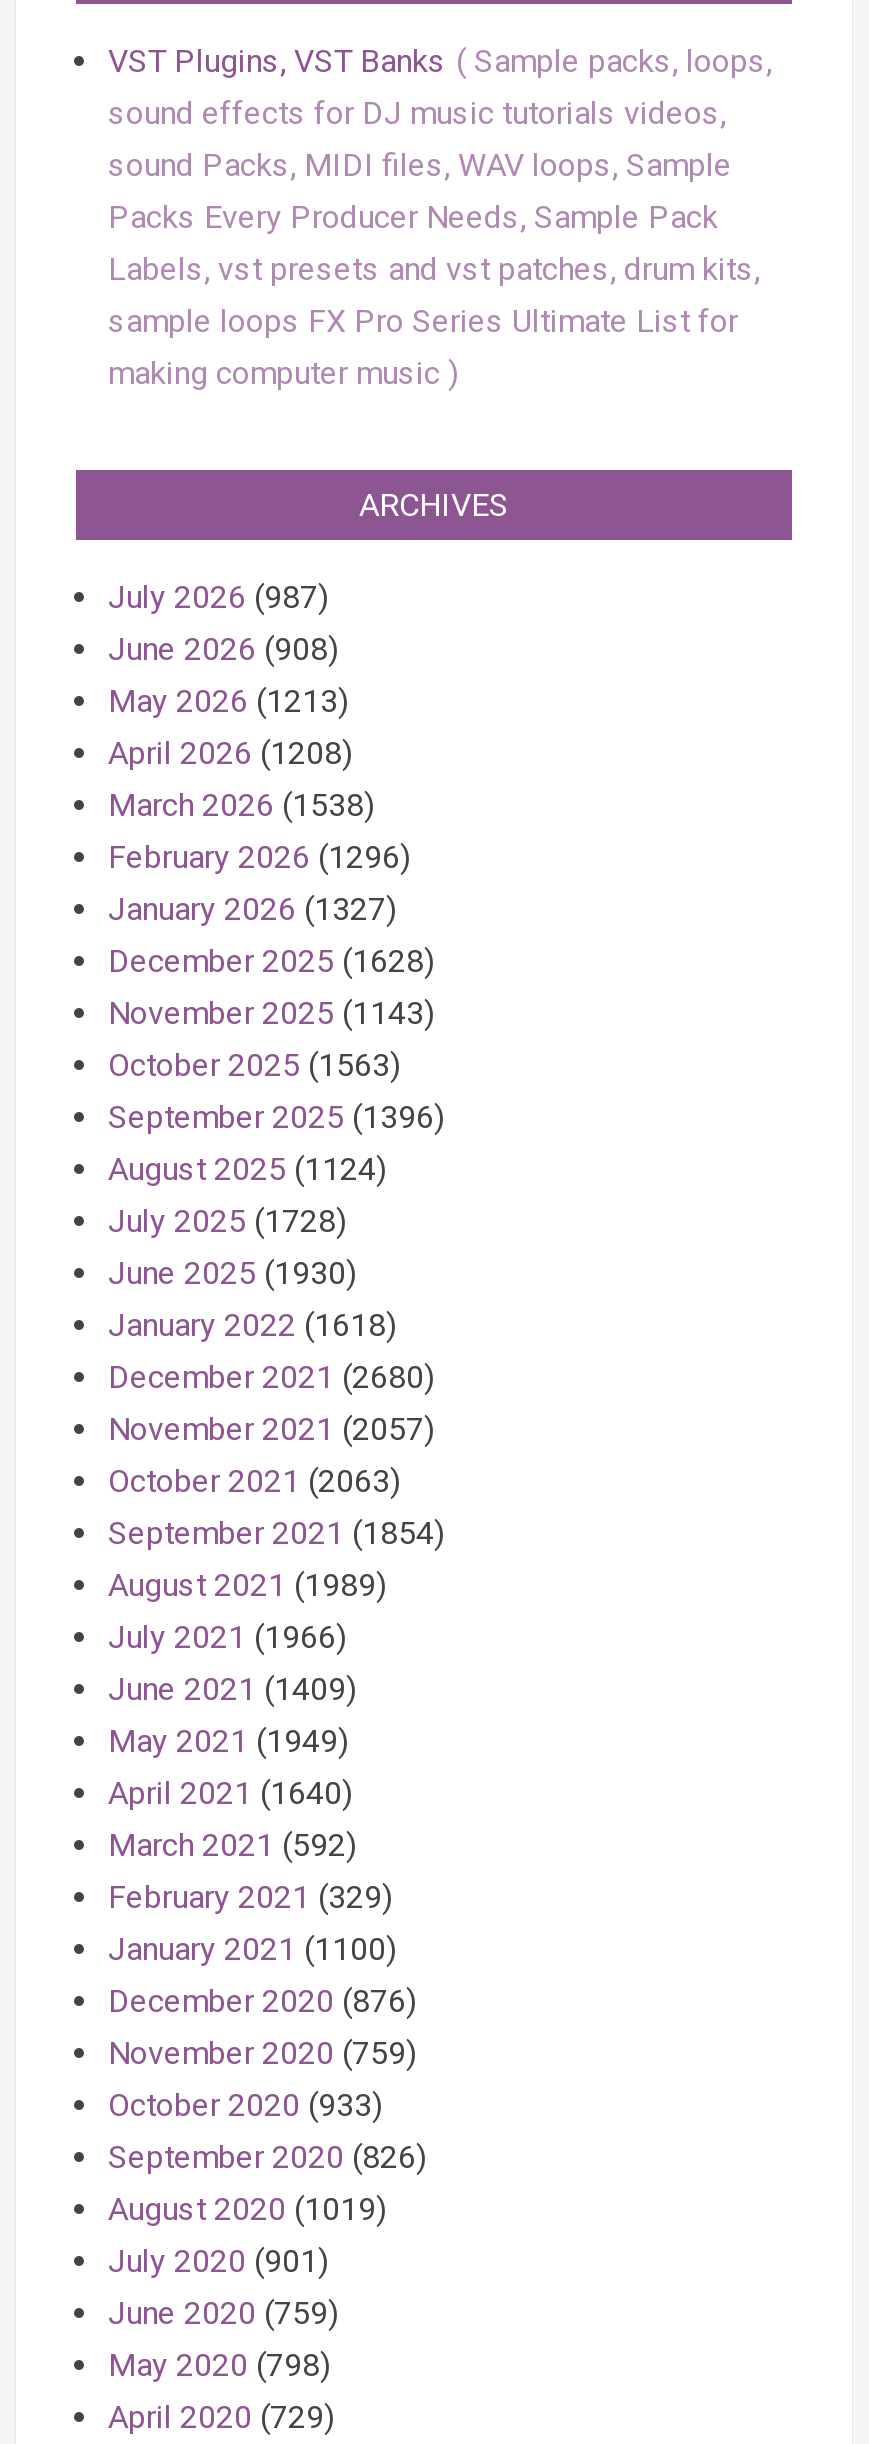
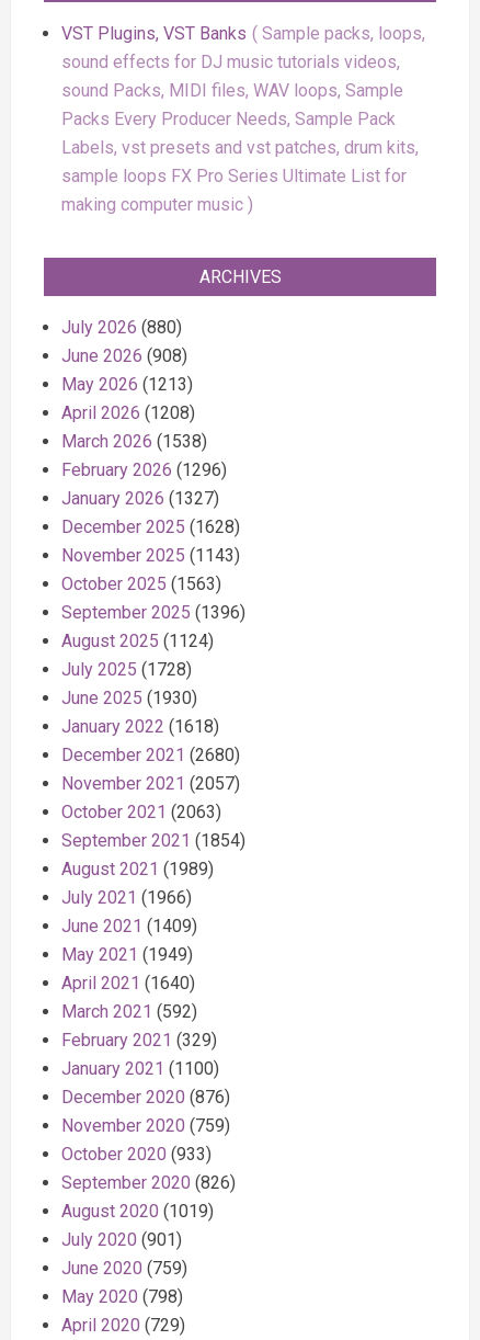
[108,578,328,616] July 2026 (987) -> [61,317,182,338] July 2026 (880)

